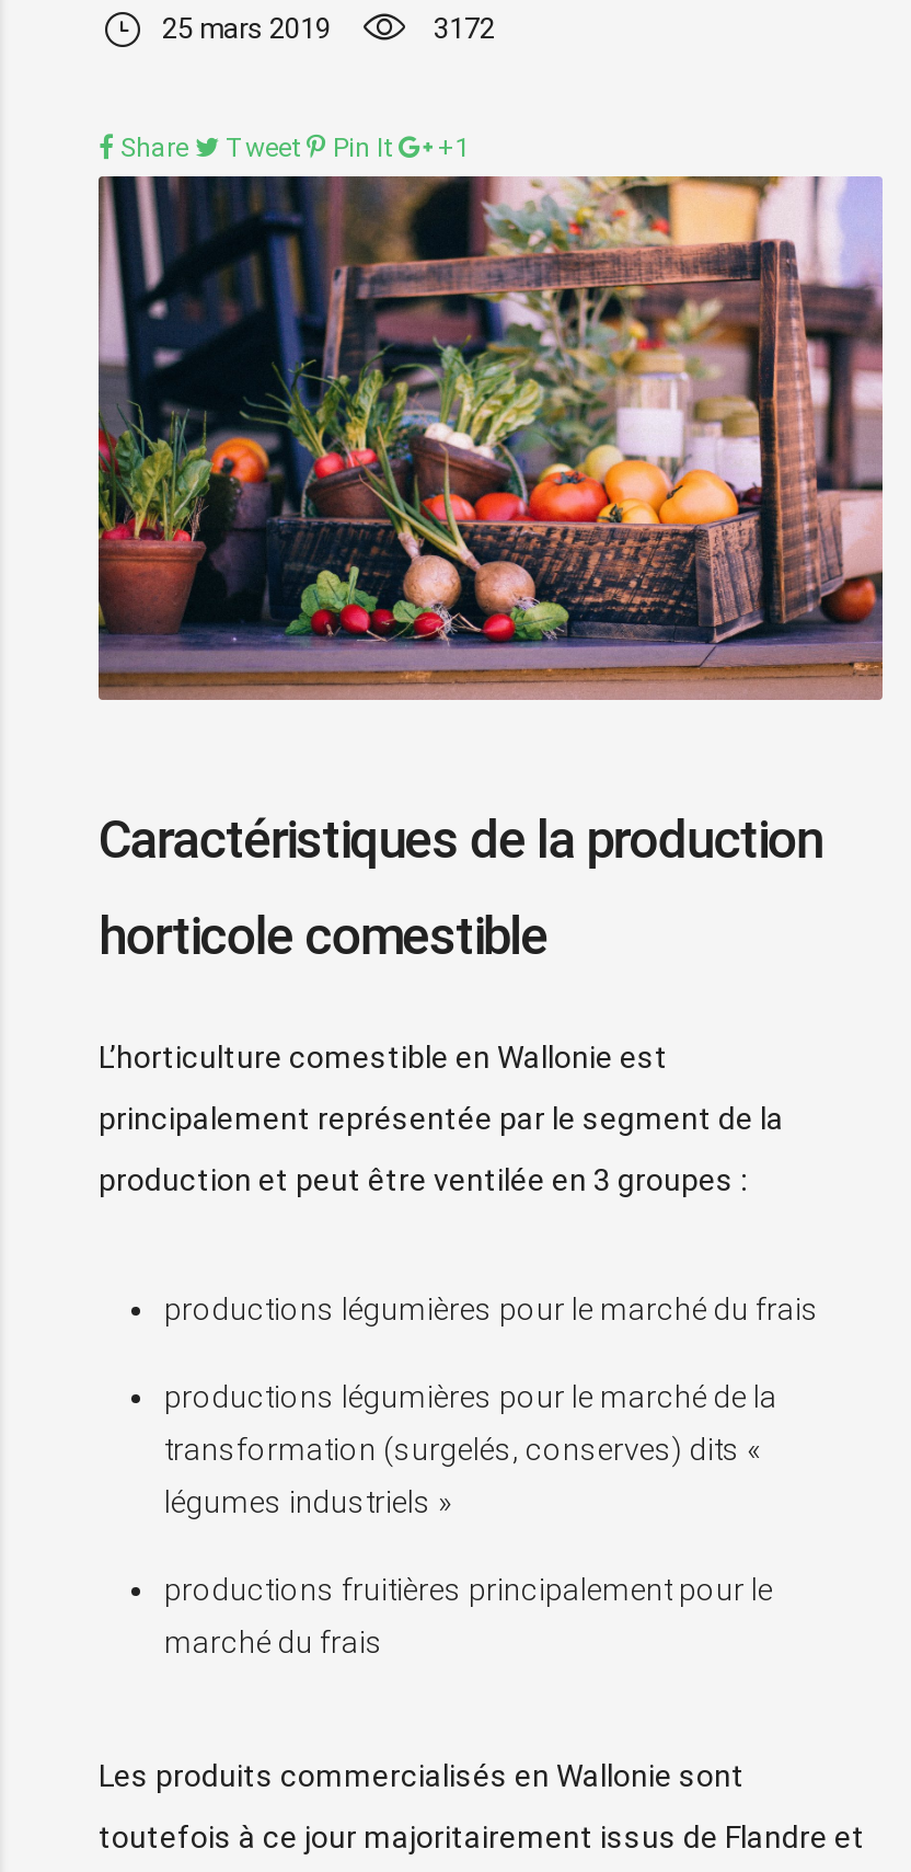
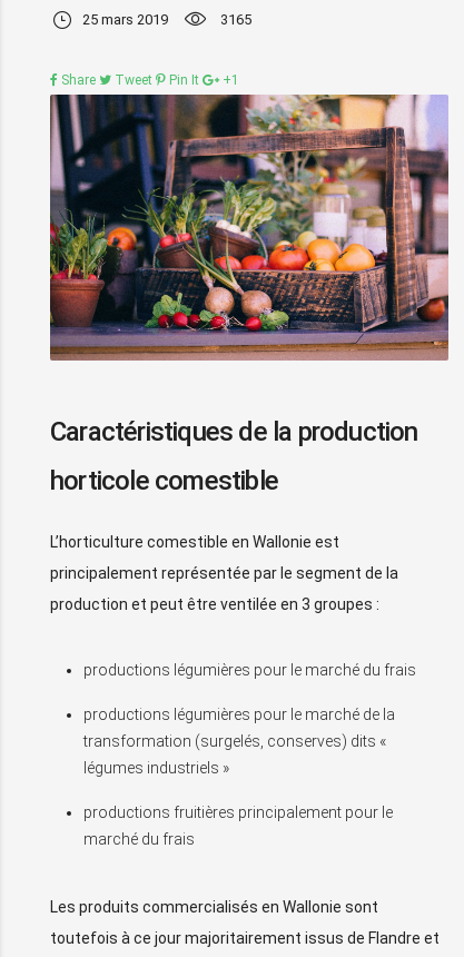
[427,12,495,45] 3172 -> [217,11,251,28] 3165

